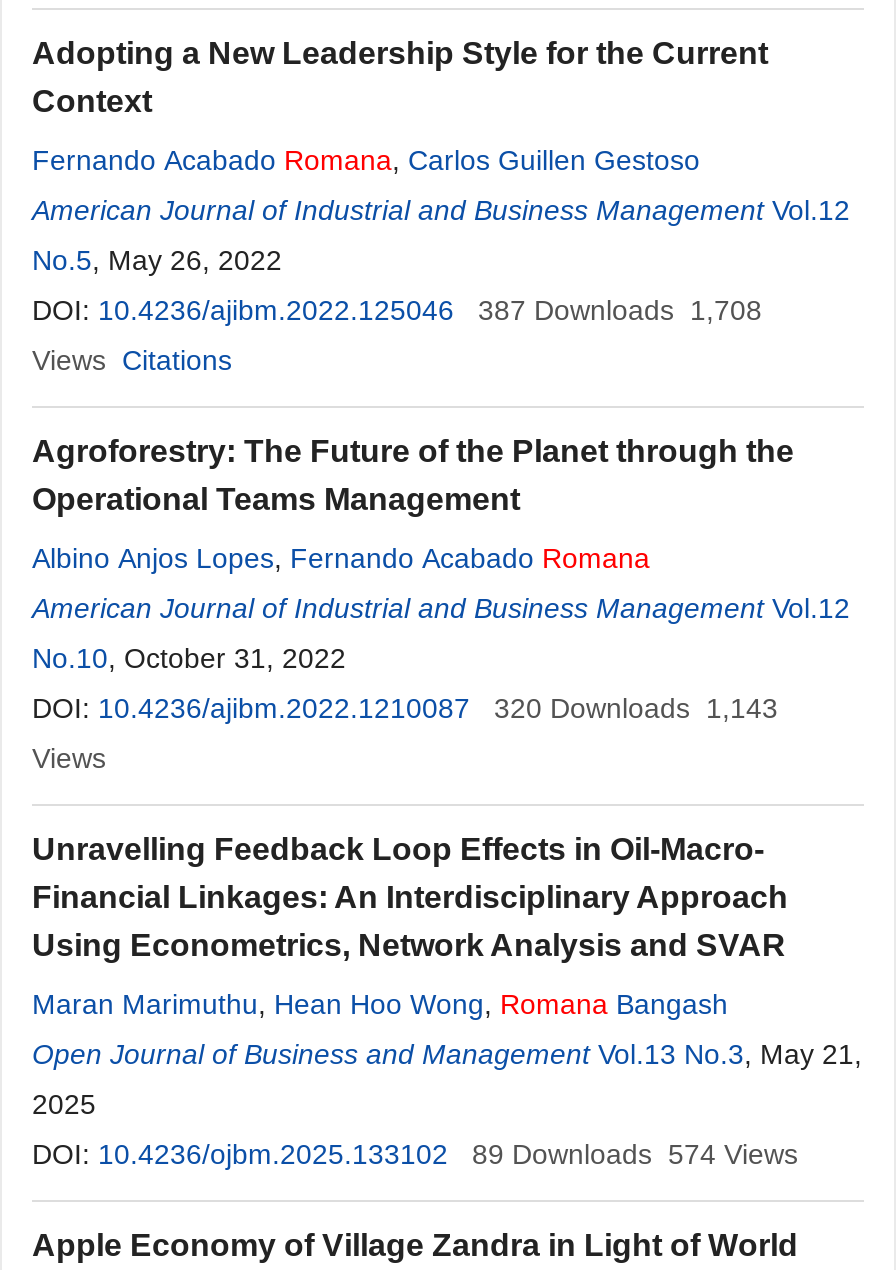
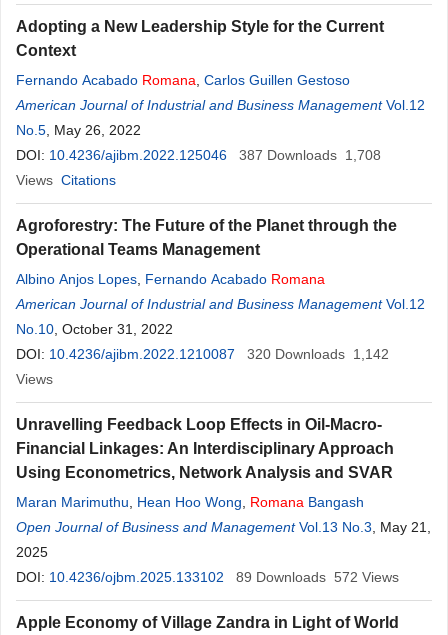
[32,692,778,724] DOI: 10.4236/ajibm.2022.1210087 320 Downloads 1,143 -> [16,346,389,362] DOI: 10.4236/ajibm.2022.1210087 320 Downloads 1,142
[472,1138,798,1170] 89 Downloads 574 Views -> [236,569,399,585] 89 Downloads 572 Views

